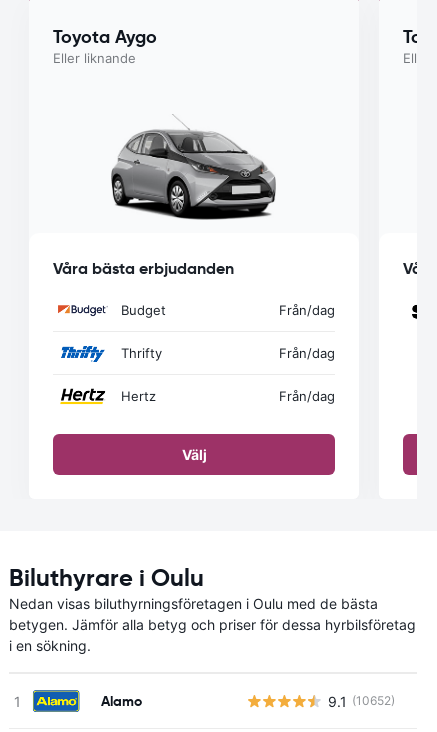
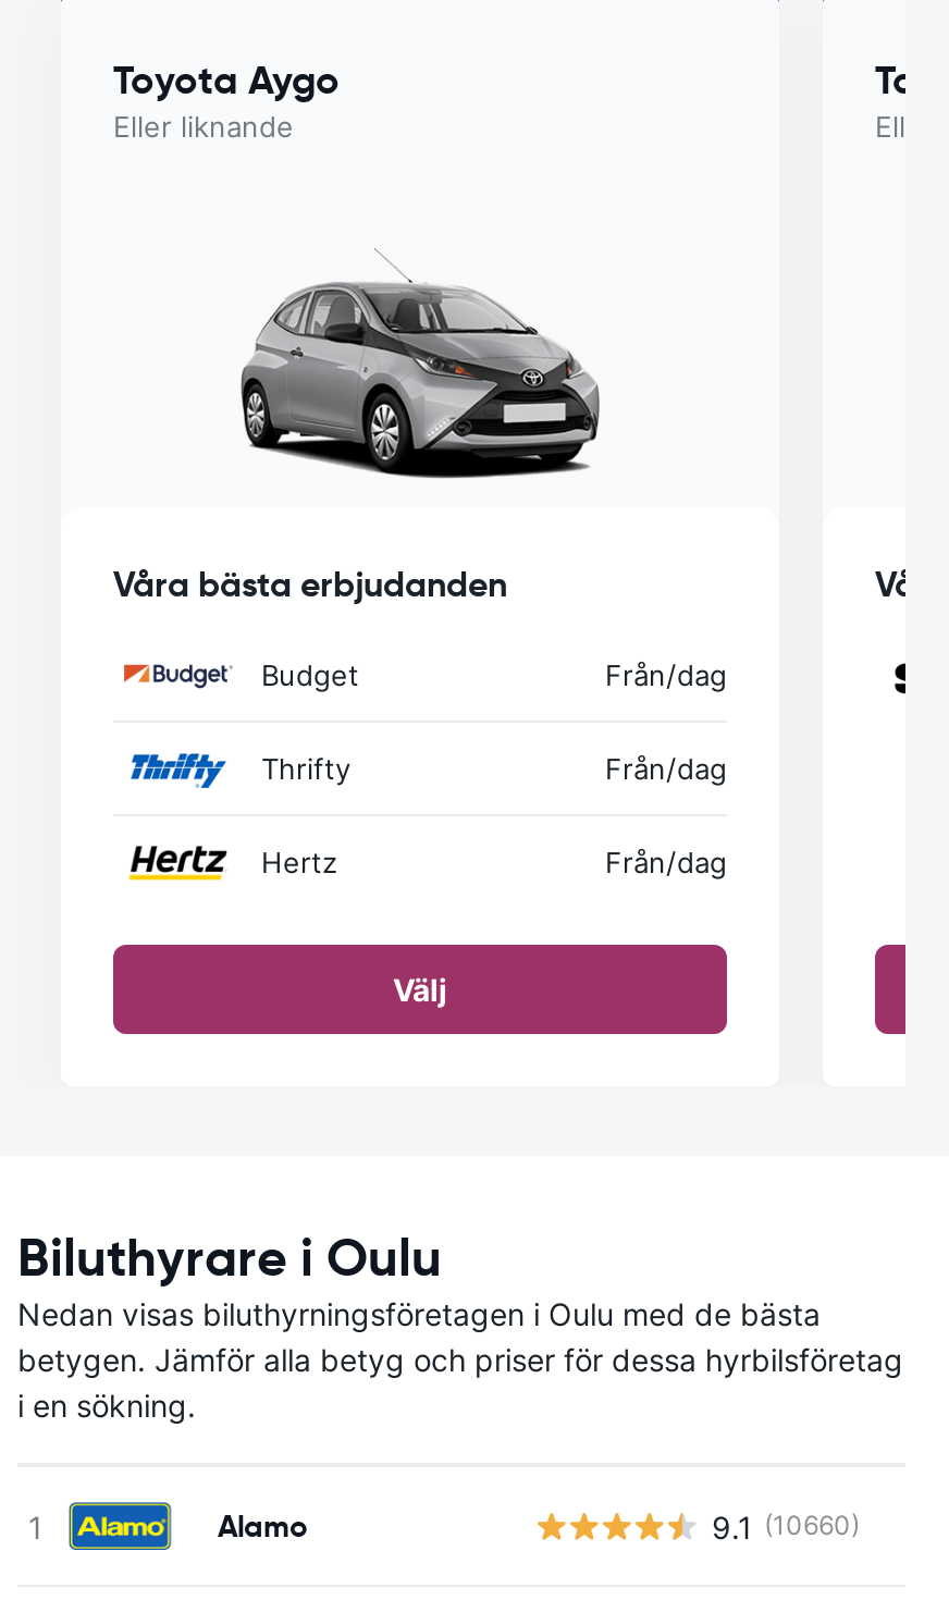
[328,692,395,709] 9.1 (10652) -> [712,1507,860,1544] 9.1 (10660)

